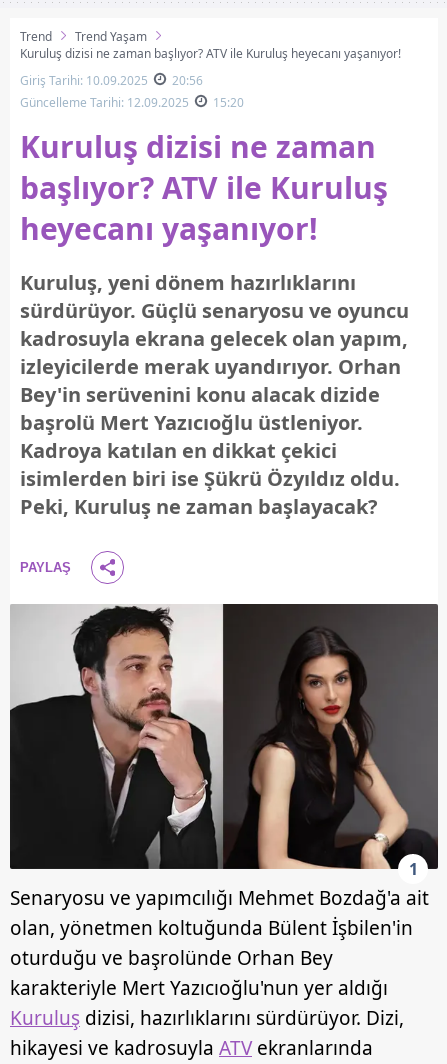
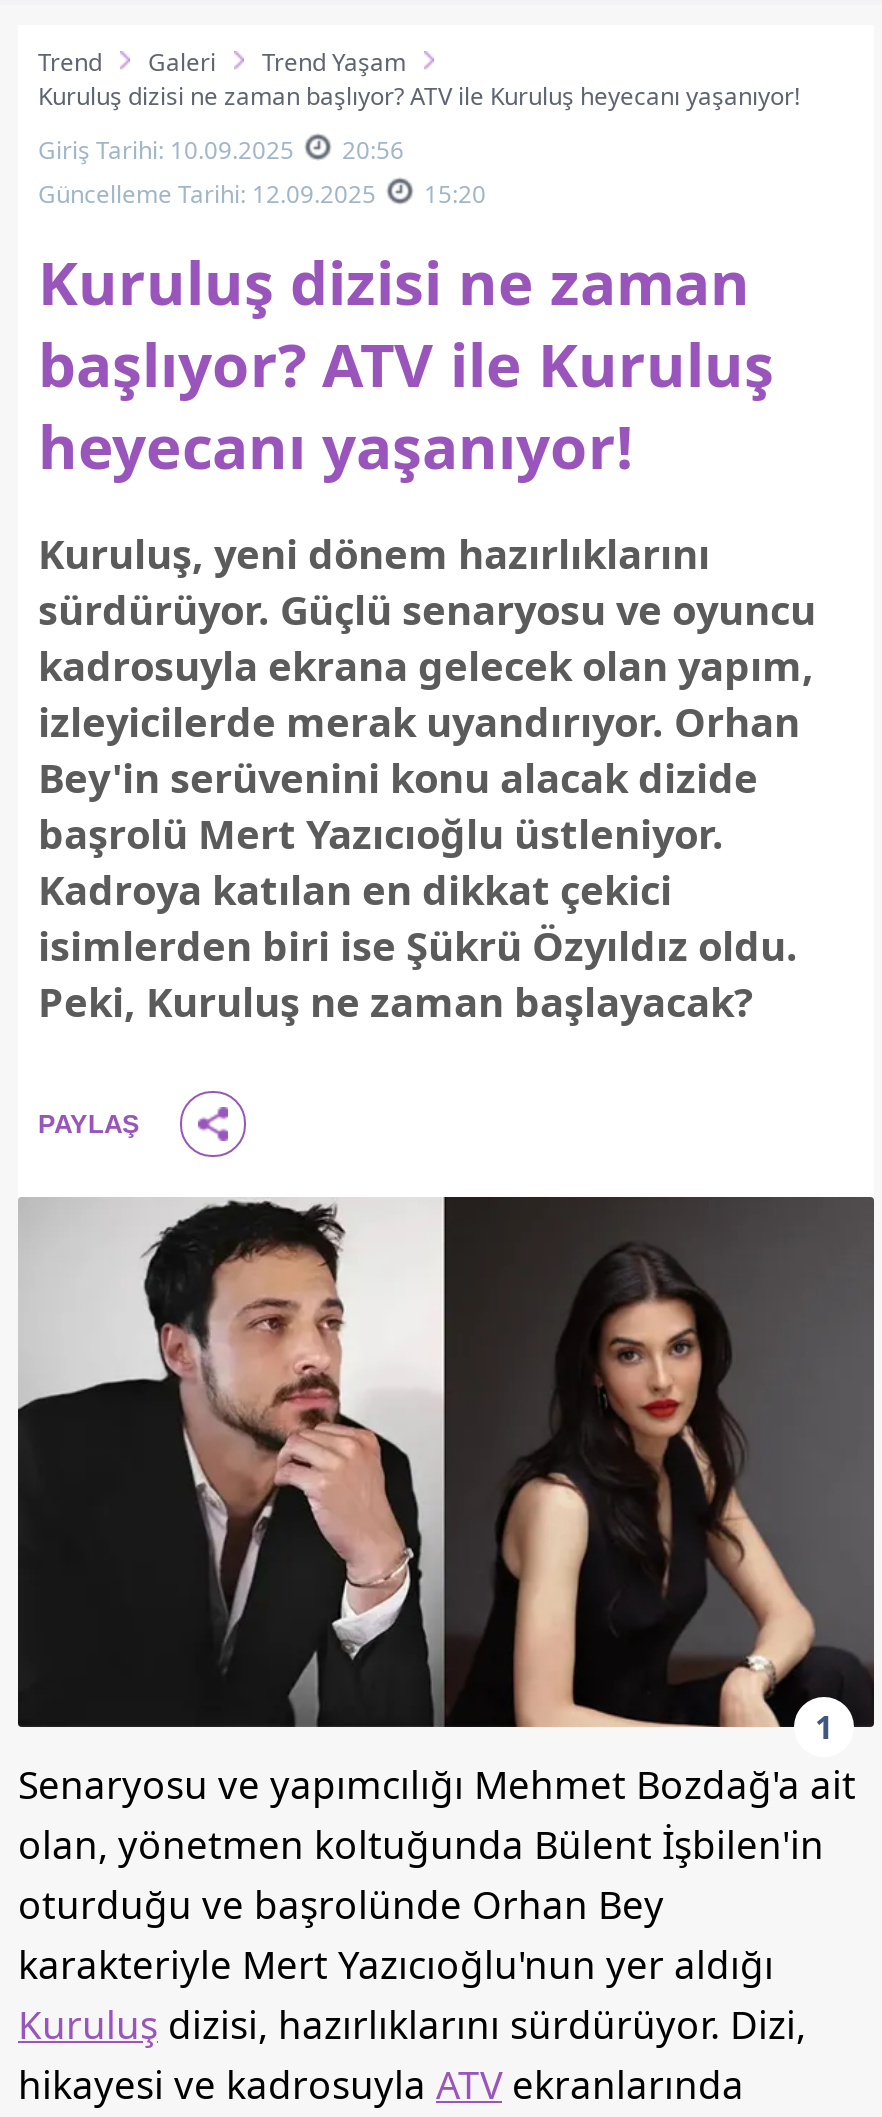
none -> [148,45,216,79] Galeri

